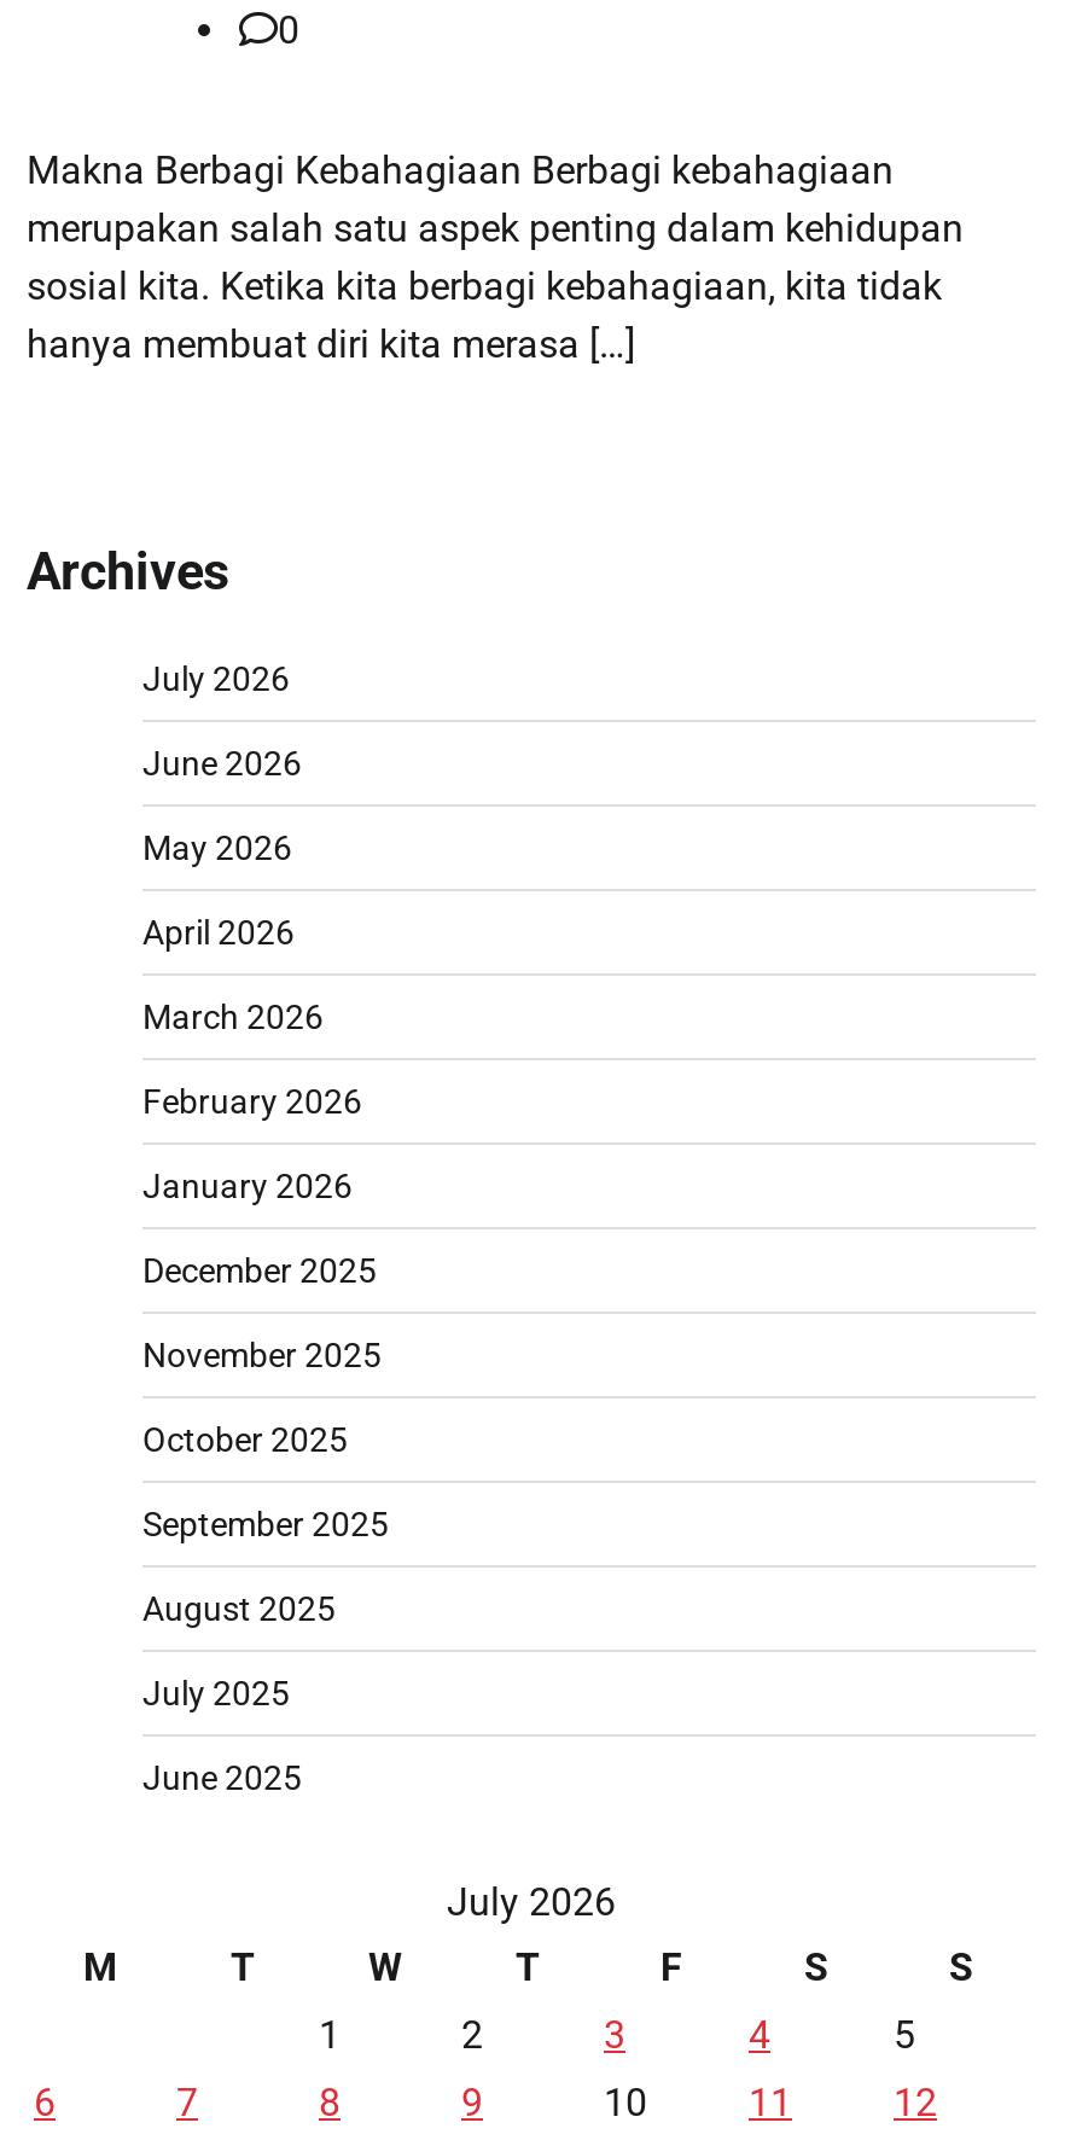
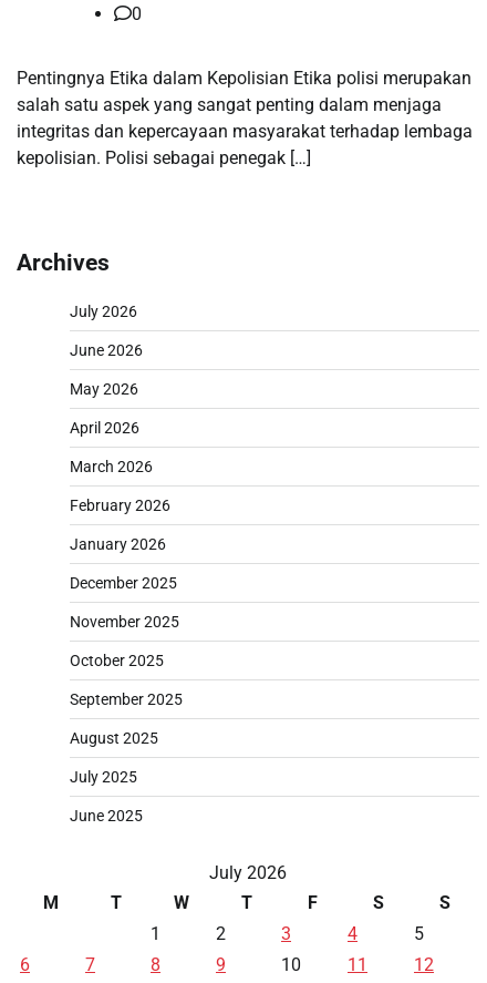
[27,148,964,368] Makna Berbagi Kebahagiaan Berbagi kebahagiaan | merupakan salah satu aspek penting dalam kehidupan | sosial kita. Ketika kita berbagi kebahagiaan, kita tidak | hanya membuat diri kita merasa […] -> [17,68,473,169] Pentingnya Etika dalam Kepolisian Etika polisi merupakan | salah satu aspek yang sangat penting dalam menjaga | integritas dan kepercayaan masyarakat terhadap lembaga | kepolisian. Polisi sebagai penegak […]

